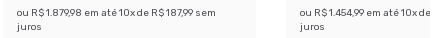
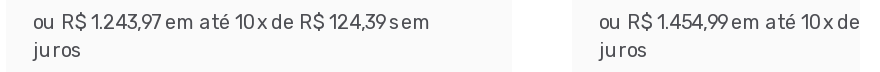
[16,7,215,18] ou R$ 1.879,98 em até 10 x de R$ 187,99 sem -> [33,11,431,33] ou R$ 1.243,97 em até 10 x de R$ 124,39 sem

